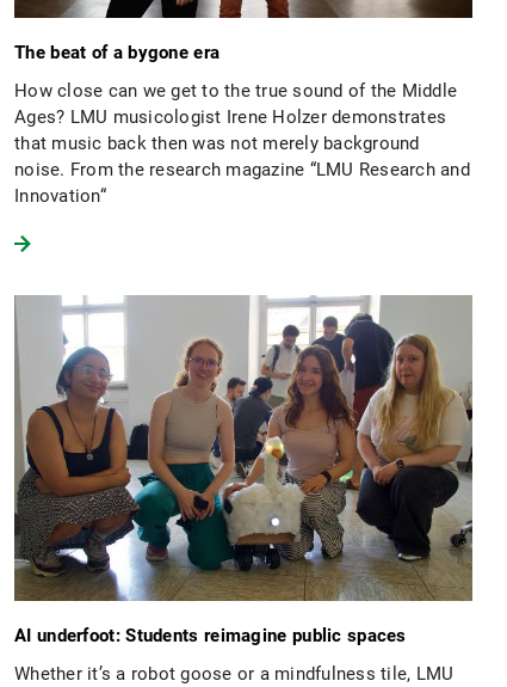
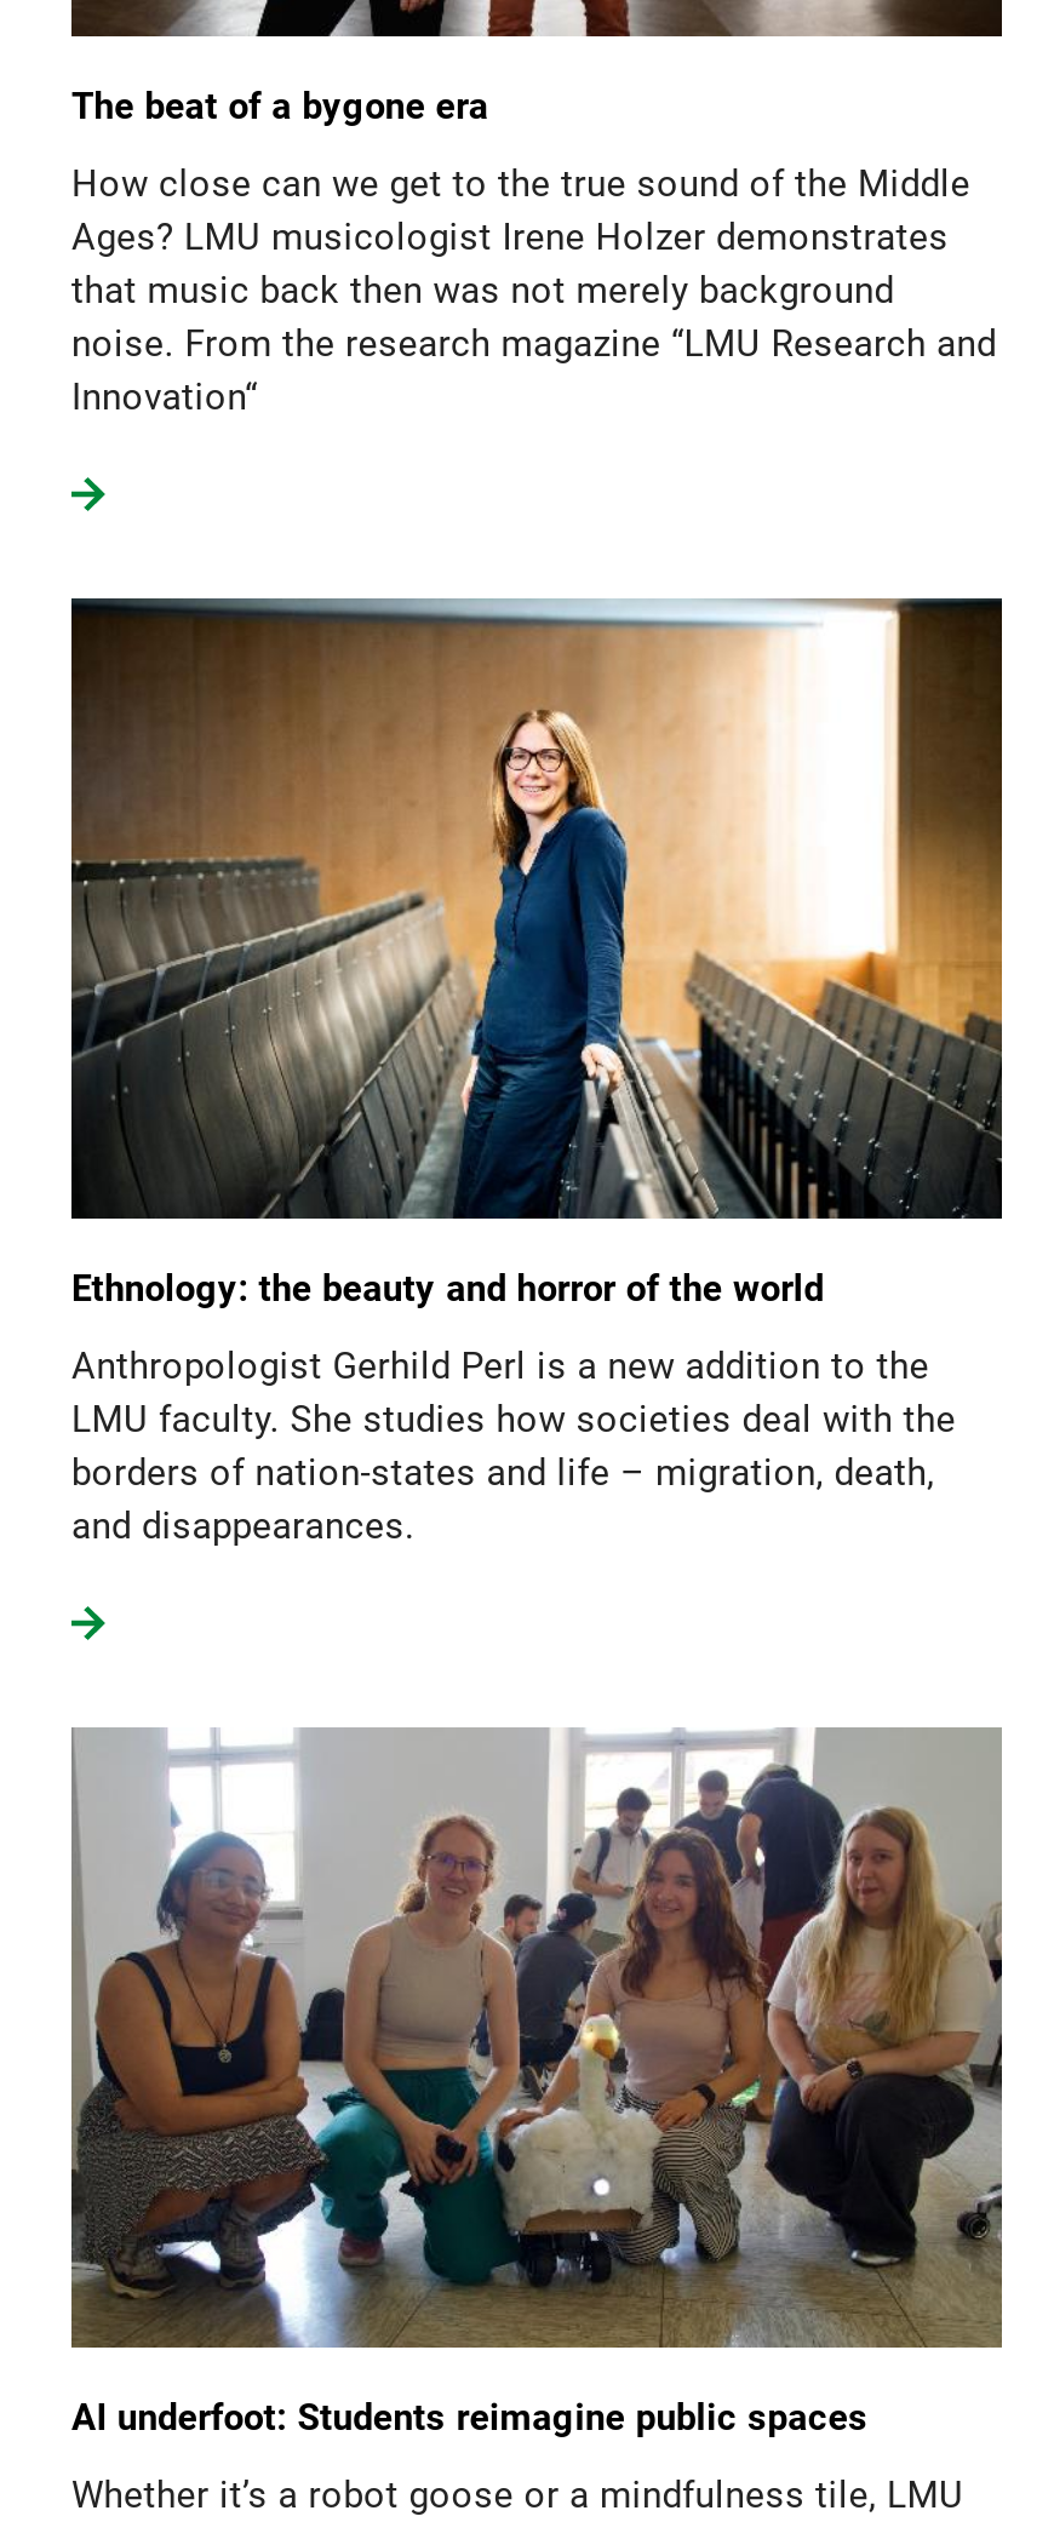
none -> [71,596,1004,1548] [image] | Ethnology: the beauty and horror of the world | Anthropologist Gerhild Perl is a new addition to the | LMU faculty. She studies how societies deal with the | borders of nation-states and life – migration, death, | and disappearances.

